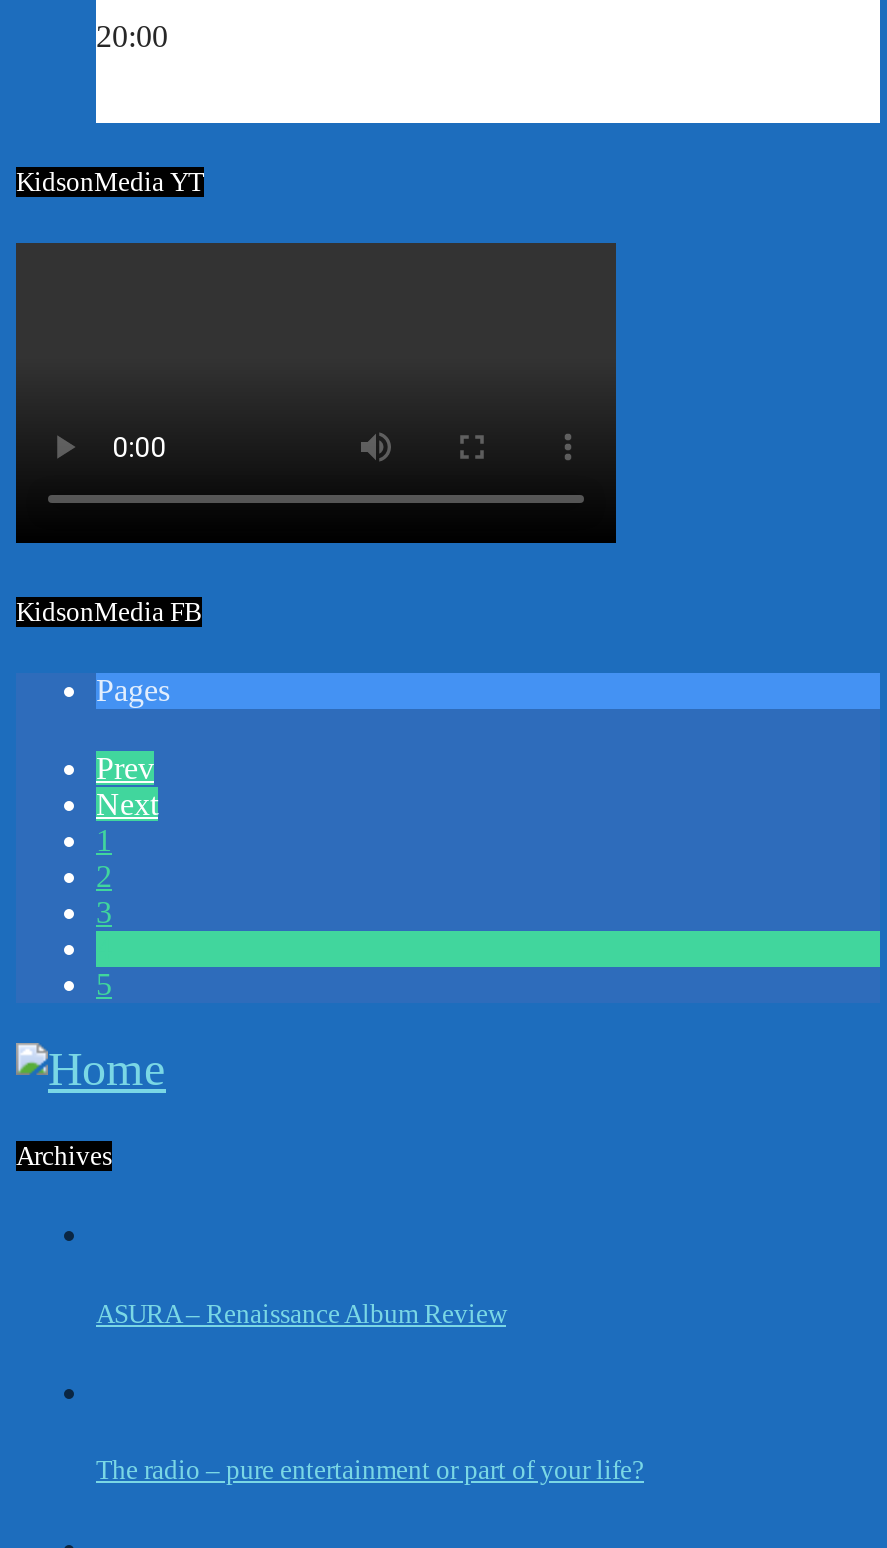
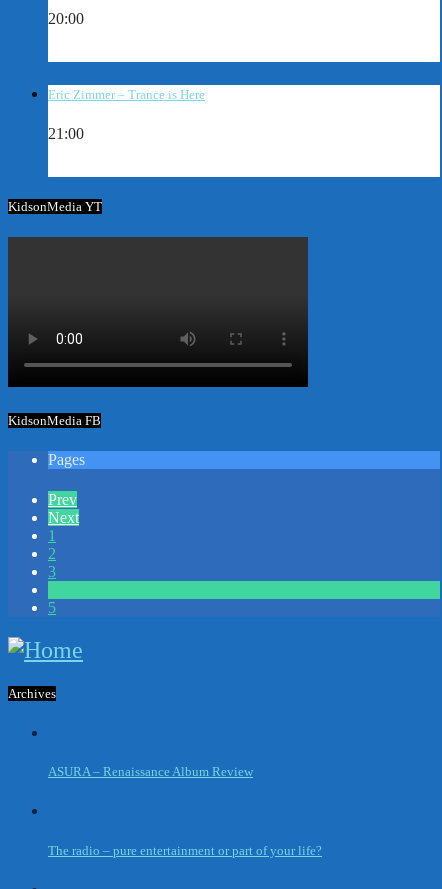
none -> [48,87,205,142] Eric Zimmer – Trance is Here | 21:00

